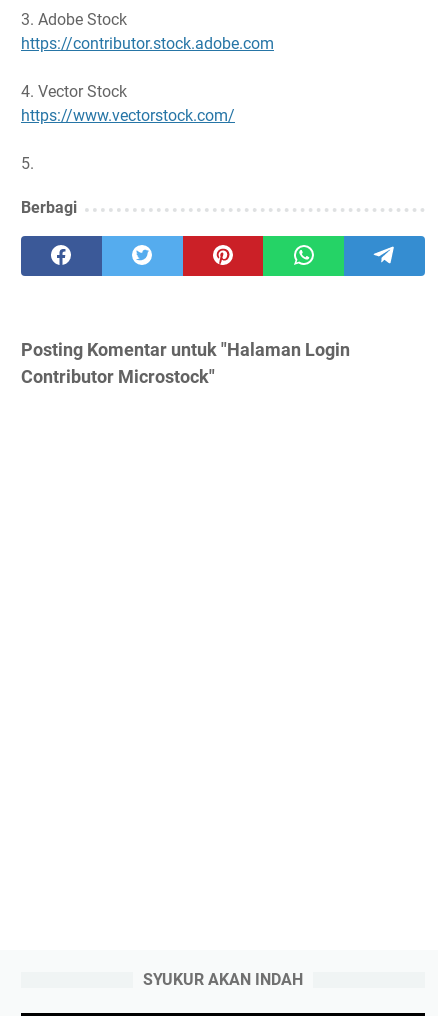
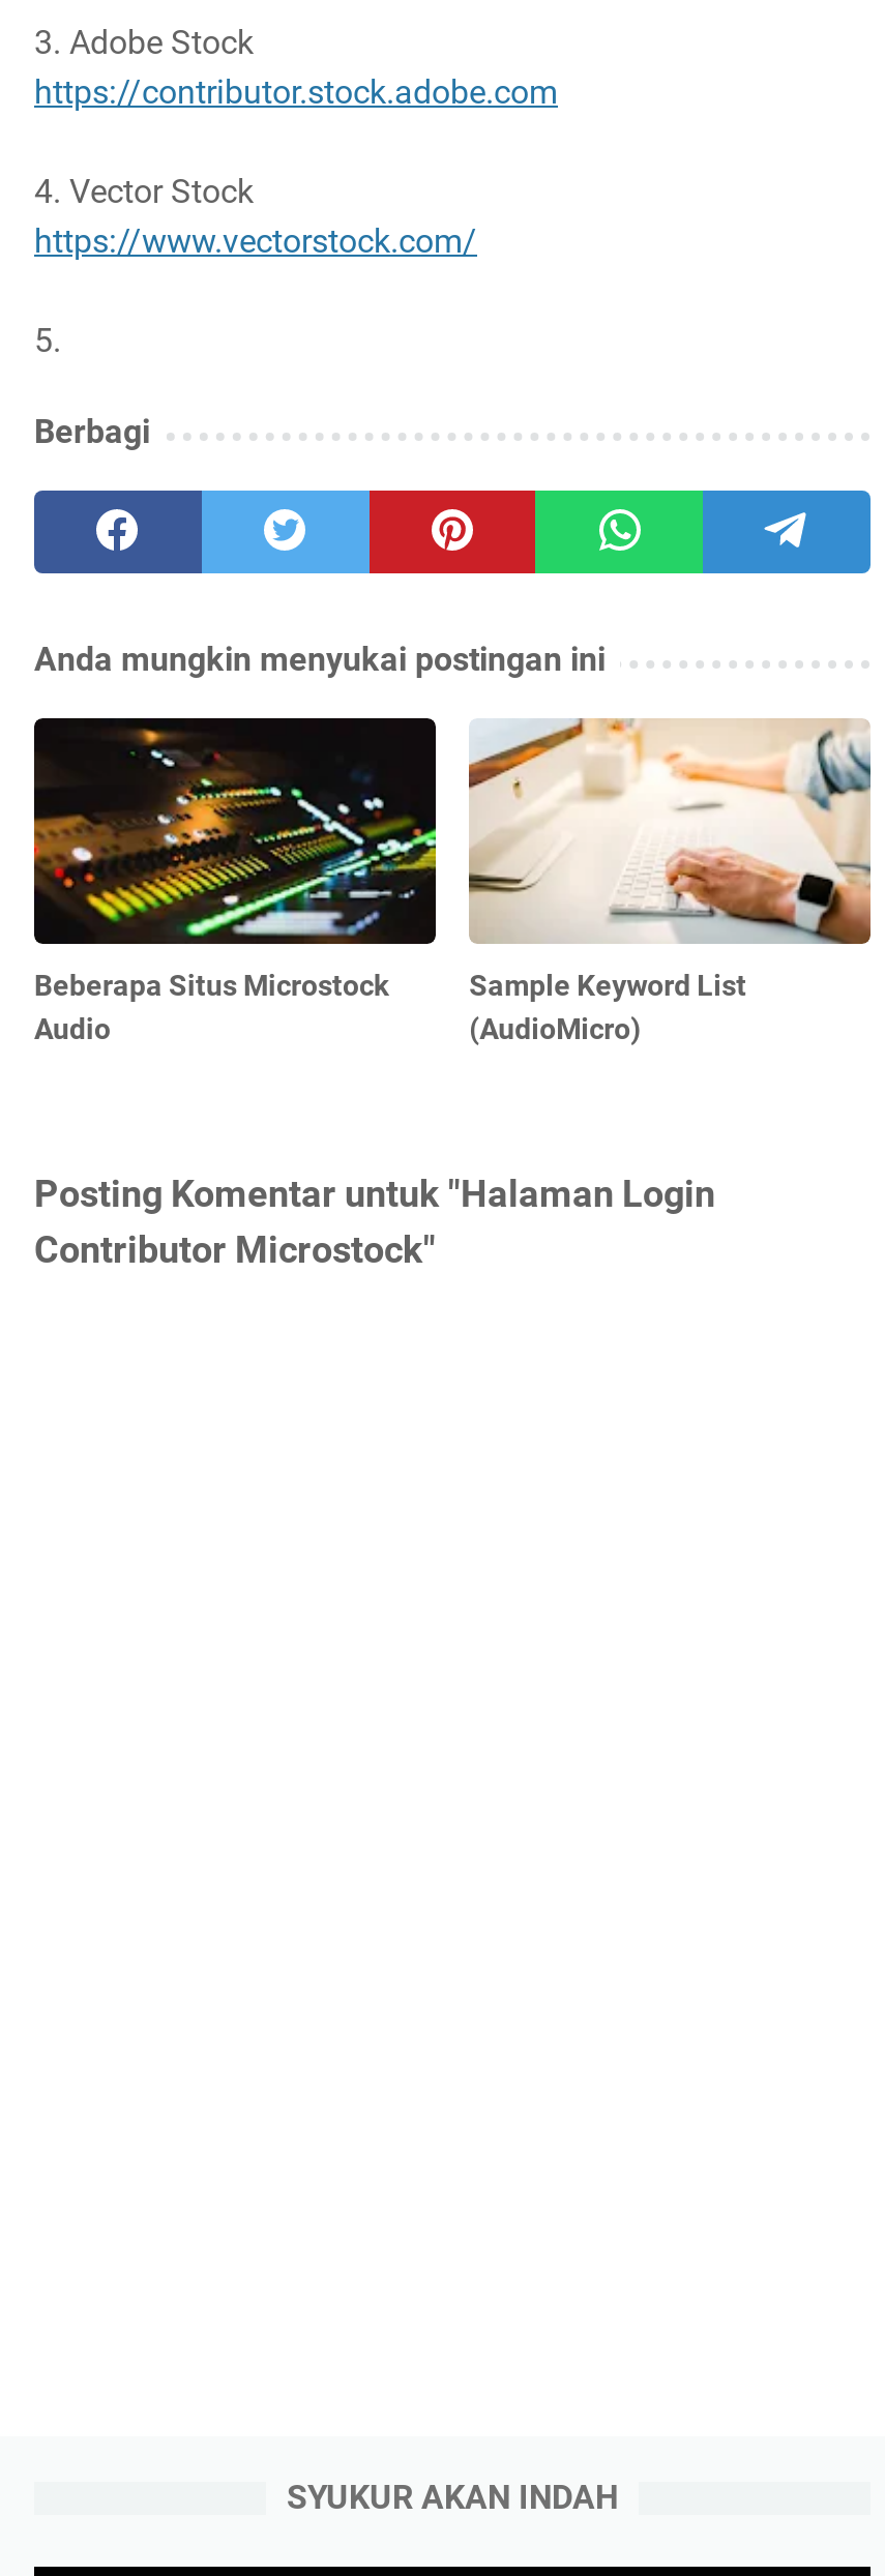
none -> [32,716,438,1046] [image] | Beberapa Situs Microstock | Audio
none -> [34,640,606,680] Anda mungkin menyukai postingan ini
none -> [467,718,873,1046] [image] | Sample Keyword List | (AudioMicro)

